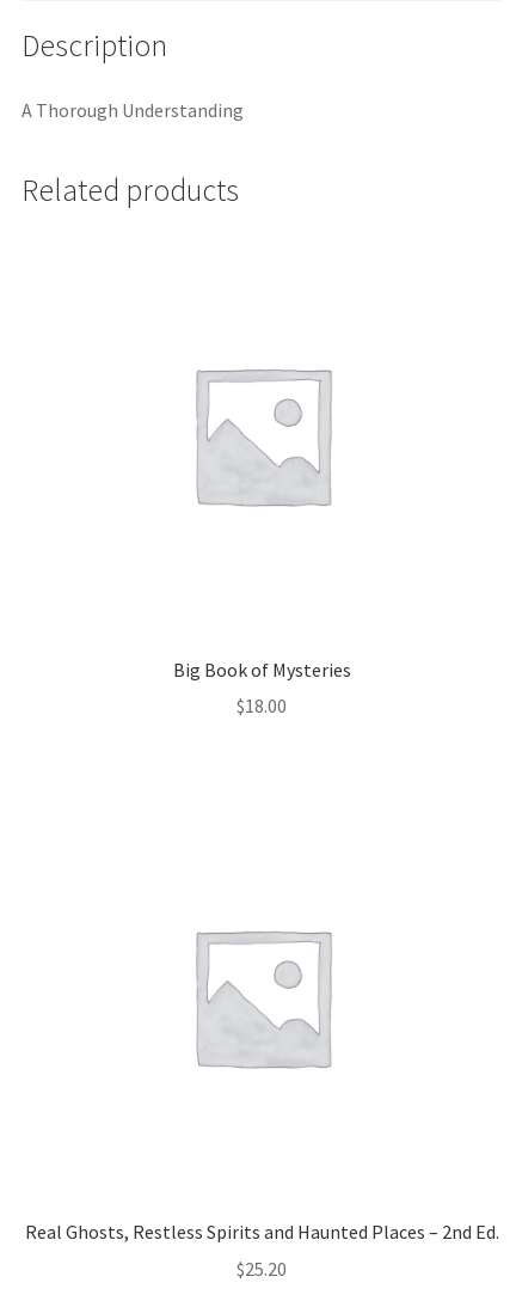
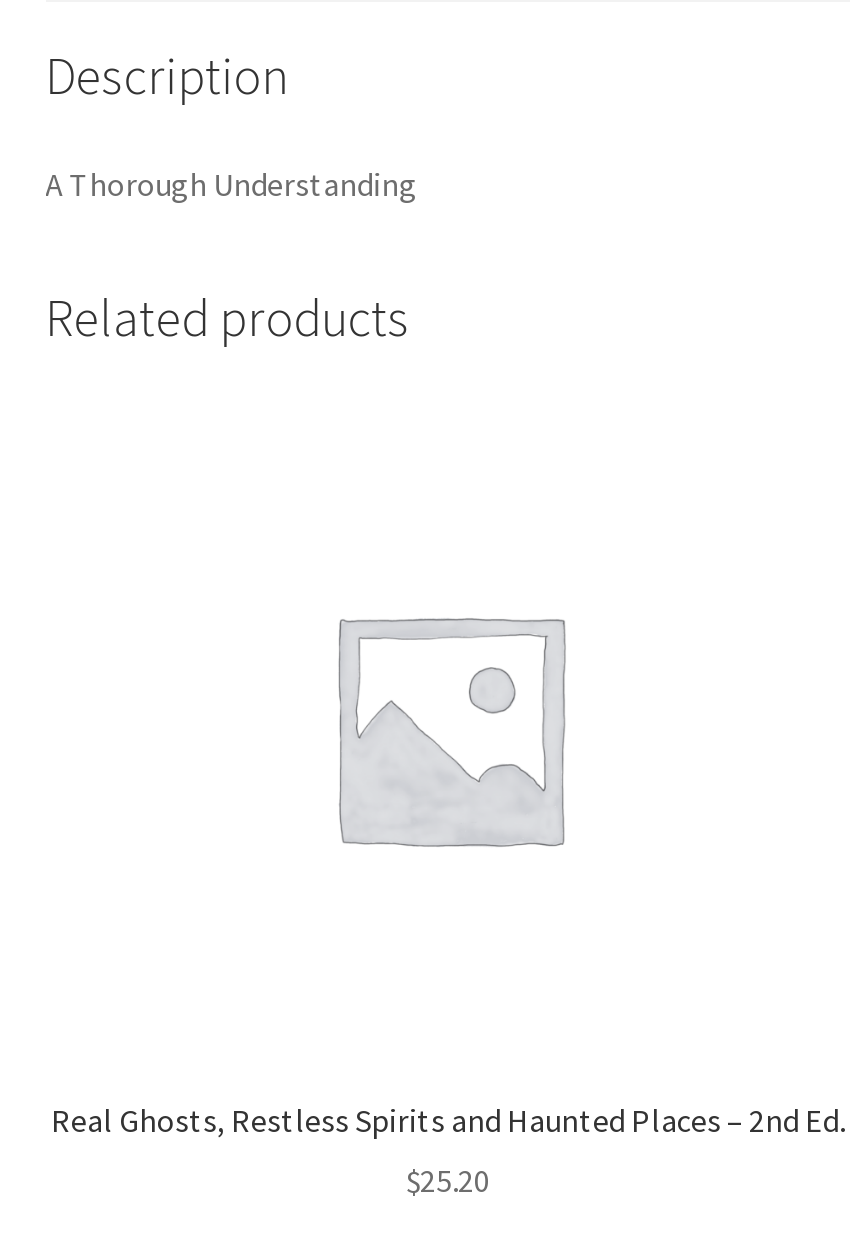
[173,657,351,718] Big Book of Mysteries | $18.00 -> none

